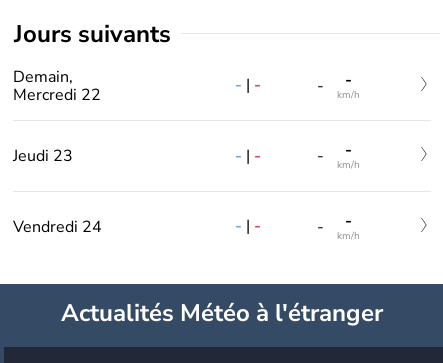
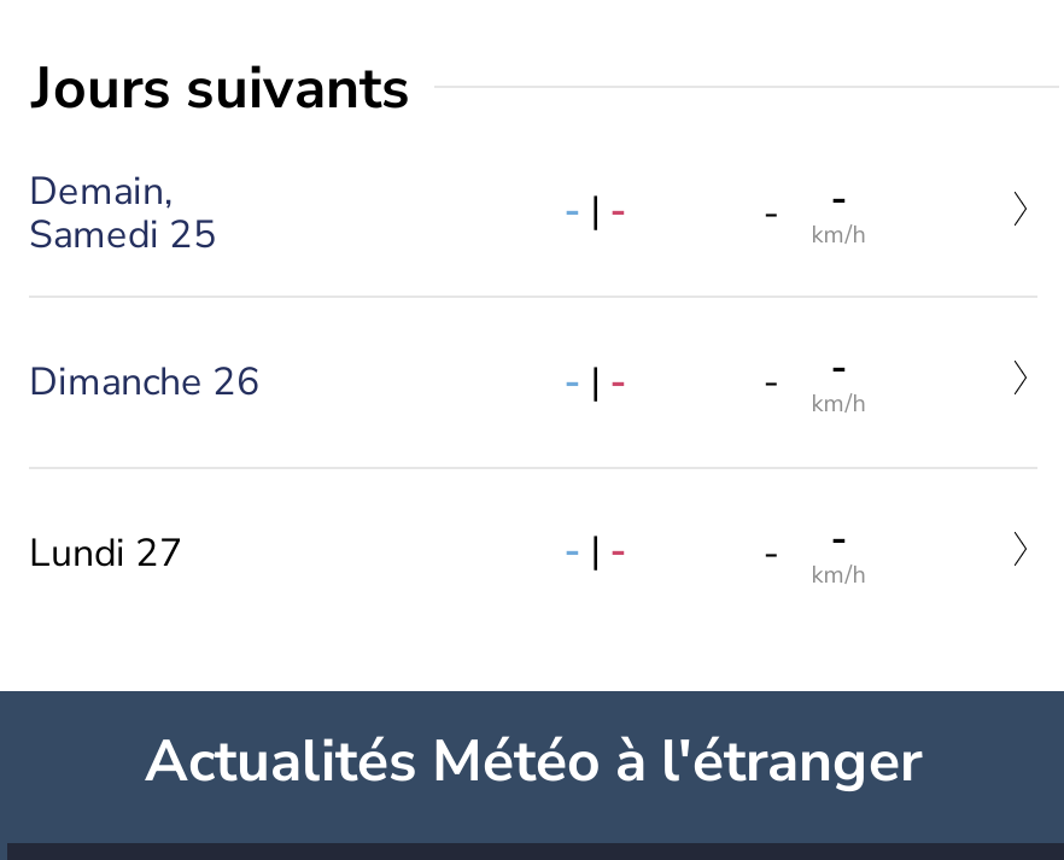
[13,84,101,106] Mercredi 22 -> [29,208,217,261] Samedi 25
[13,145,73,167] Jeudi 23 -> [29,356,261,409] Dimanche 26
[13,216,102,238] Vendredi 24 -> [29,527,183,580] Lundi 27

